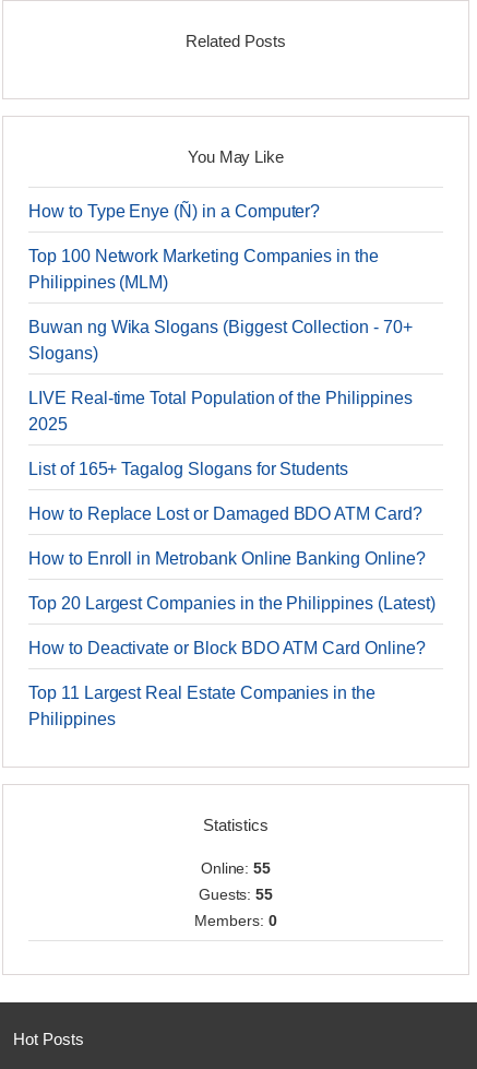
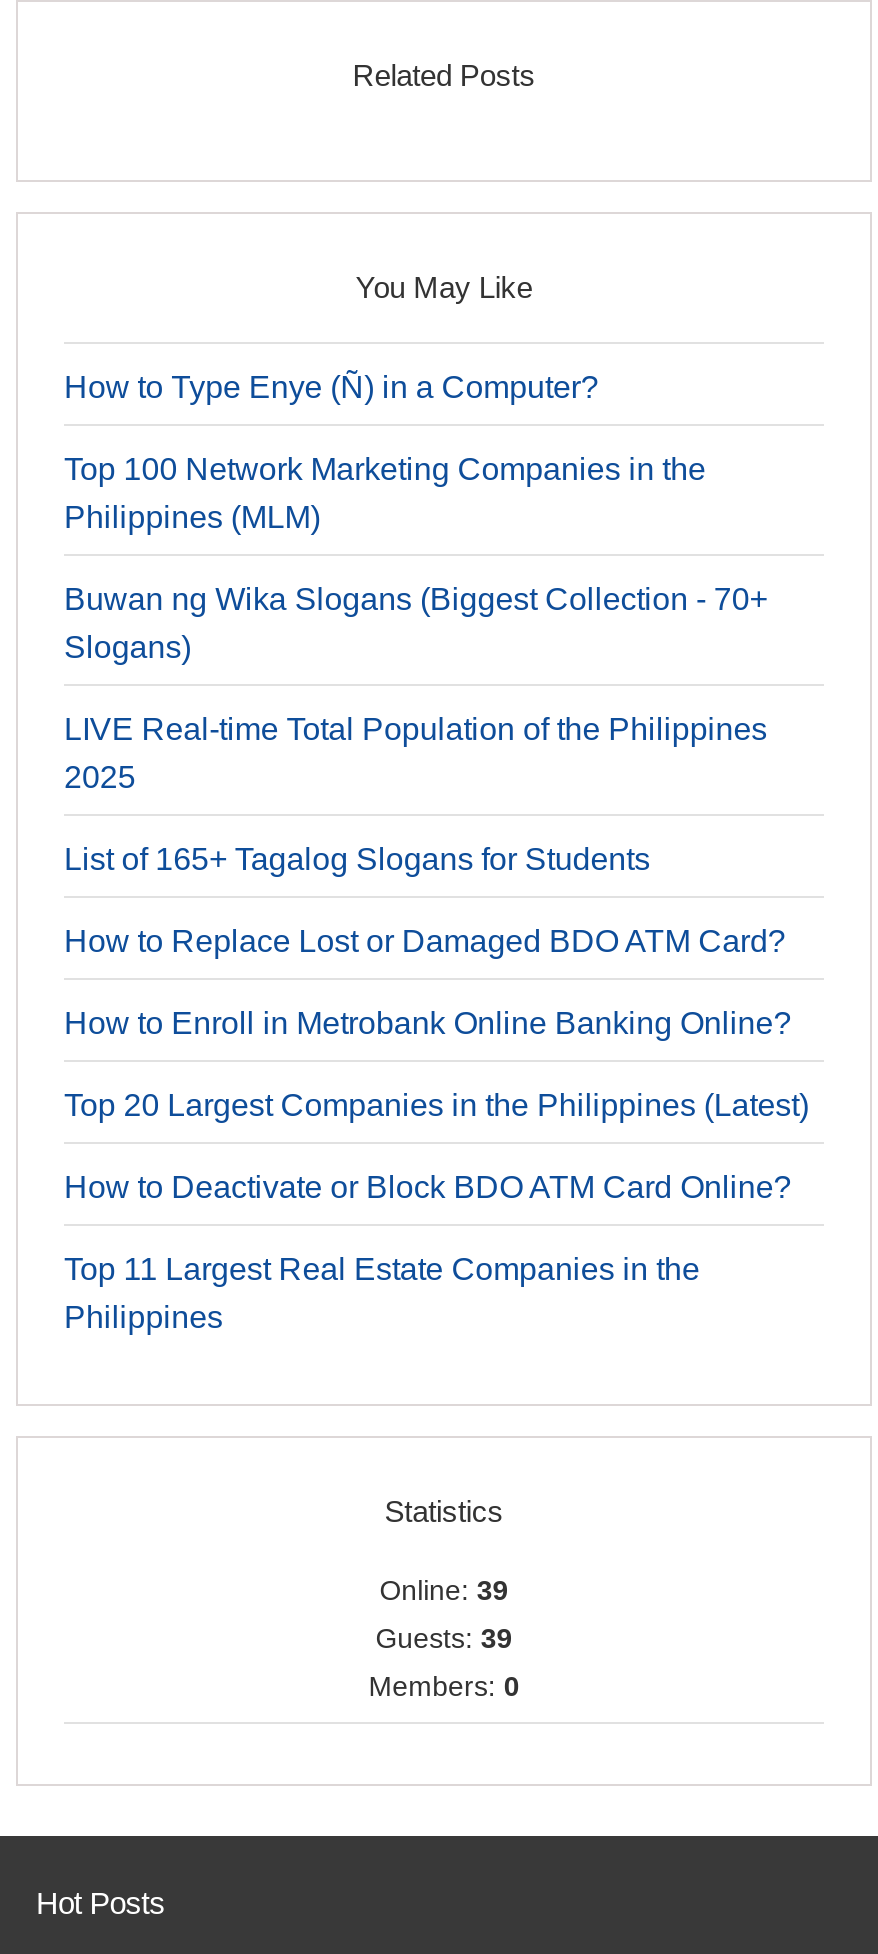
[201,860,271,877] Online: 55 -> [379,1574,509,1606] Online: 39
[198,886,273,903] Guests: 55 -> [375,1622,513,1654] Guests: 39

